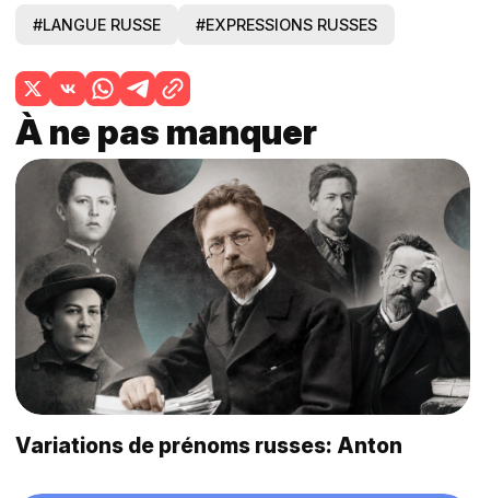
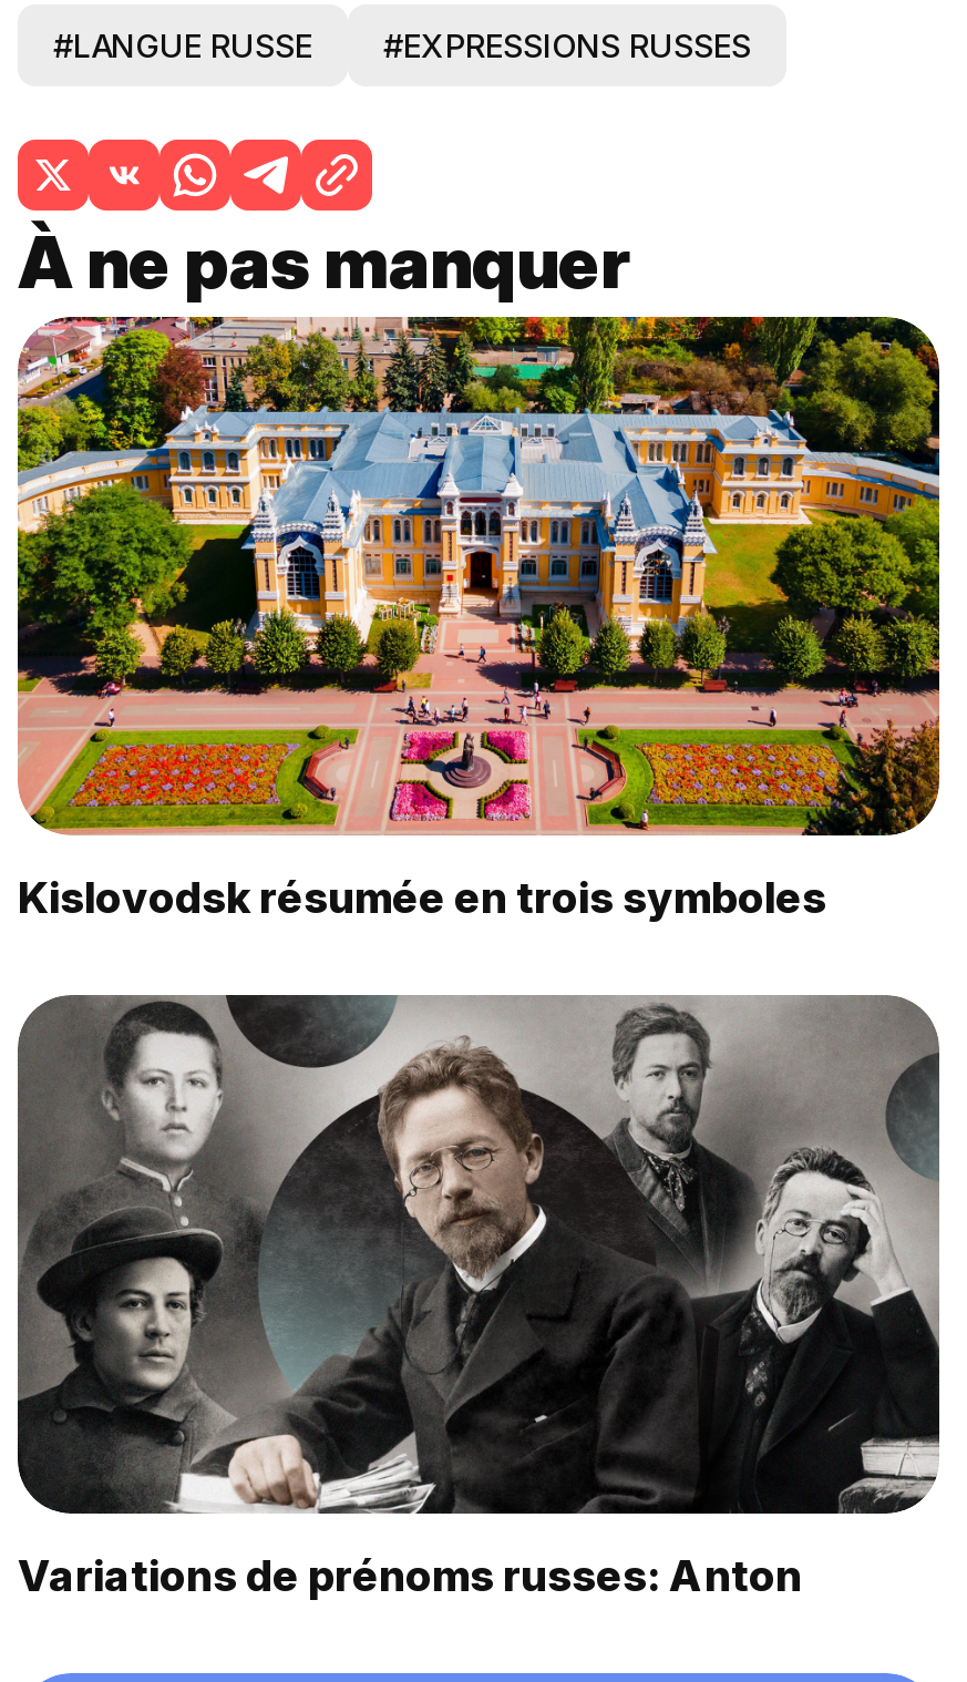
none -> [16,315,942,924] [image] | Kislovodsk résumée en trois symboles

